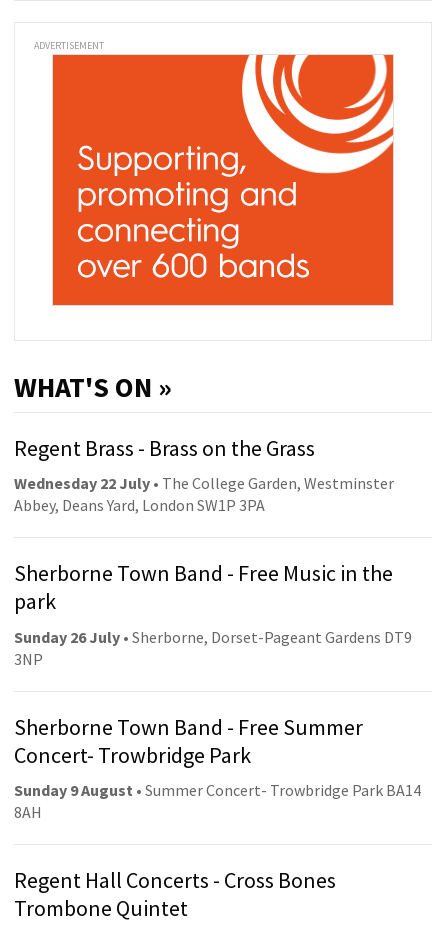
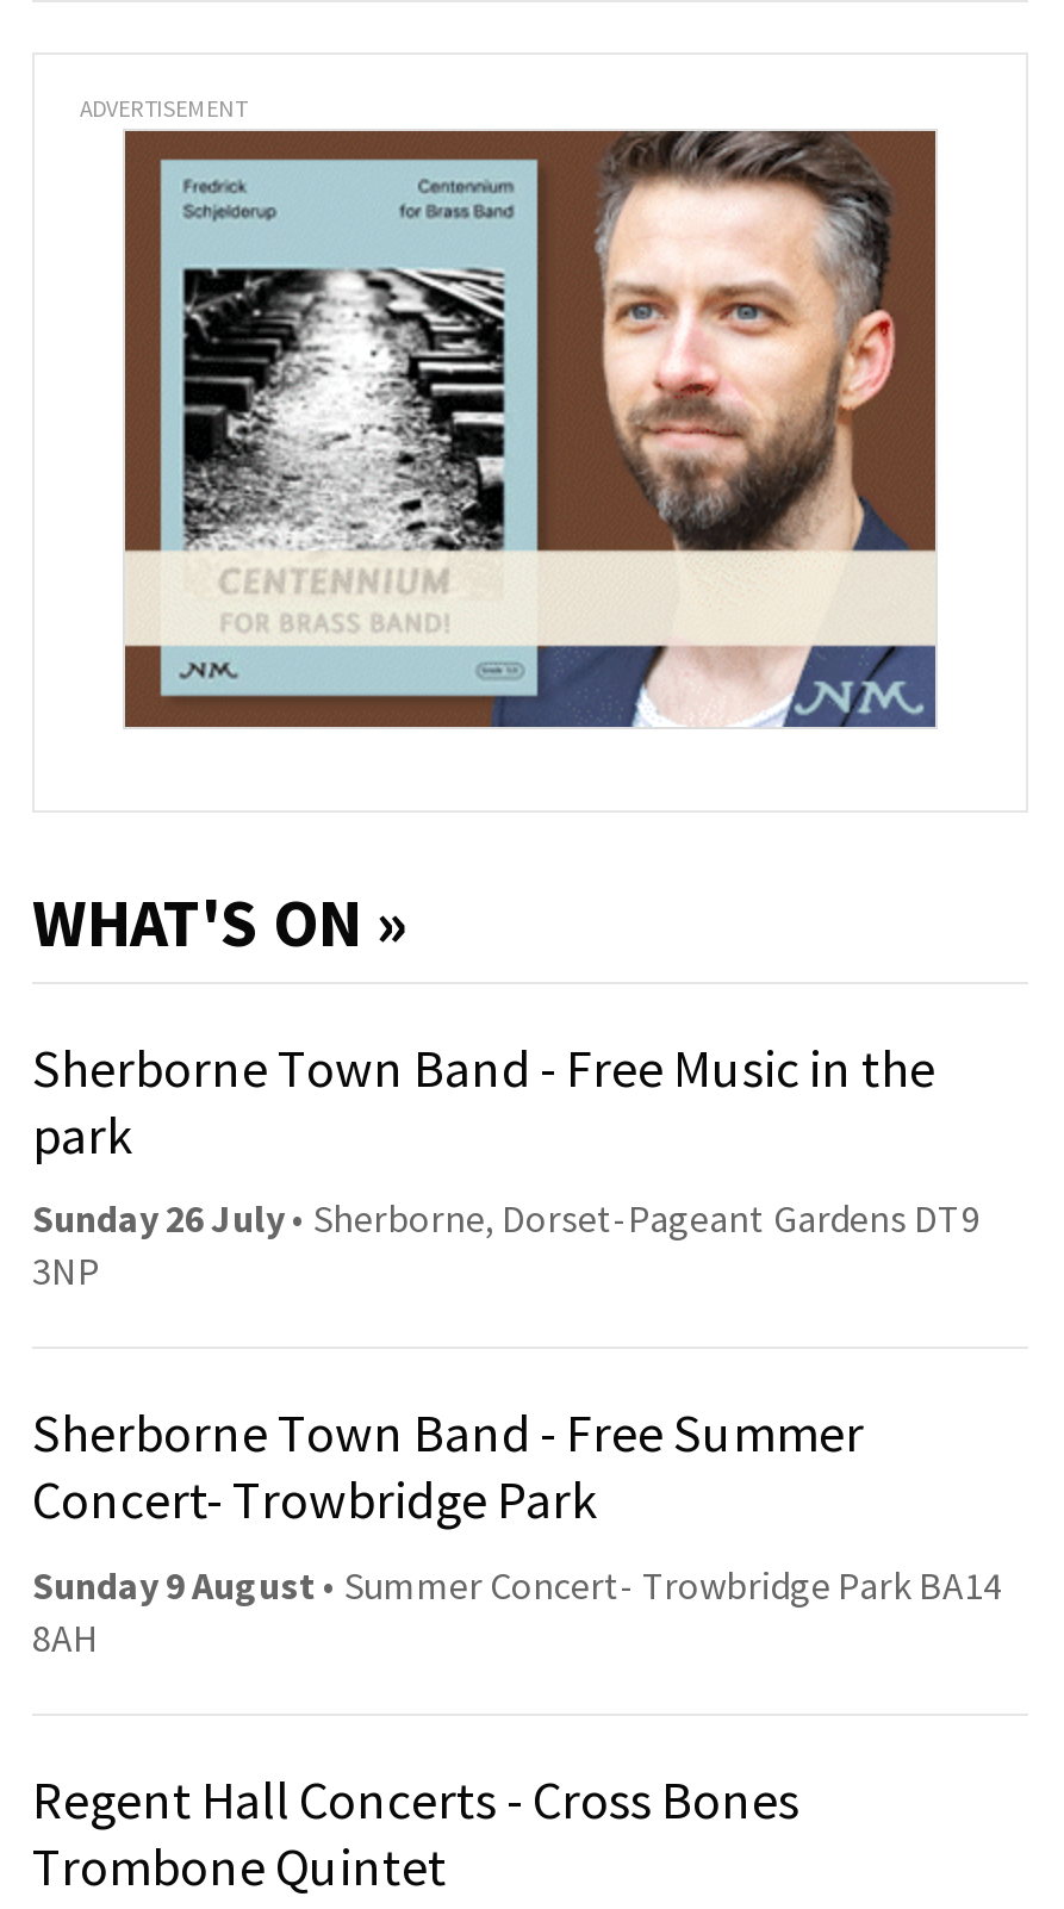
[52,54,394,306] [image] -> [123,129,938,729] [image]
[14,434,394,515] Regent Brass - Brass on the Grass | Wednesday 22 July • The College Garden, Westminster | Abbey, Deans Yard, London SW1P 3PA -> none

